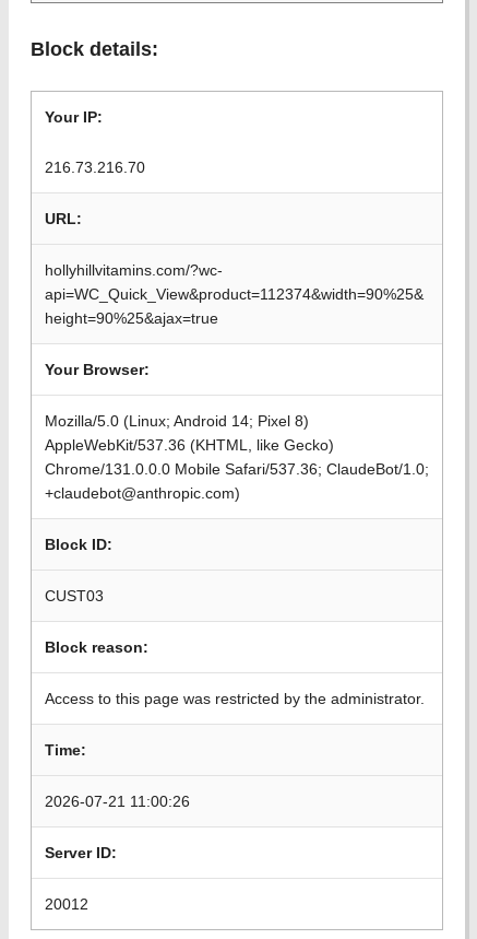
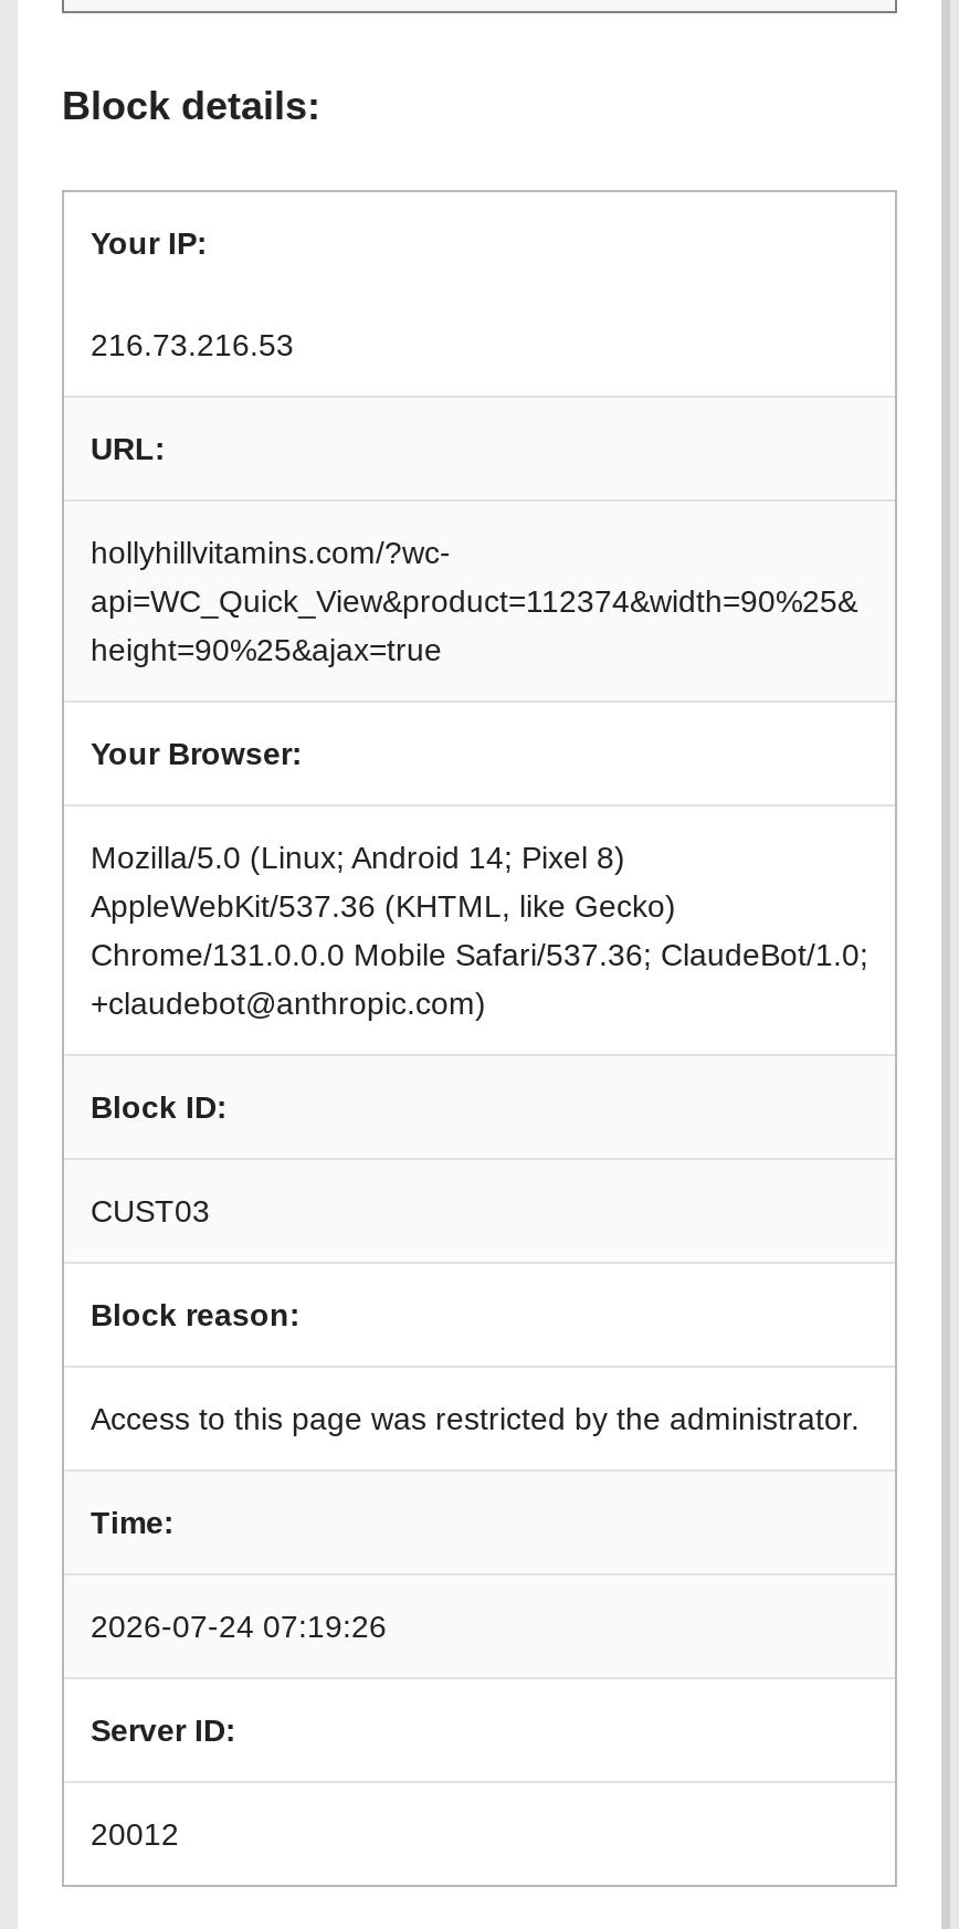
[45,159,145,176] 216.73.216.70 -> [91,327,294,362] 216.73.216.53
[45,793,190,810] 2026-07-21 11:00:26 -> [91,1609,387,1644] 2026-07-24 07:19:26

